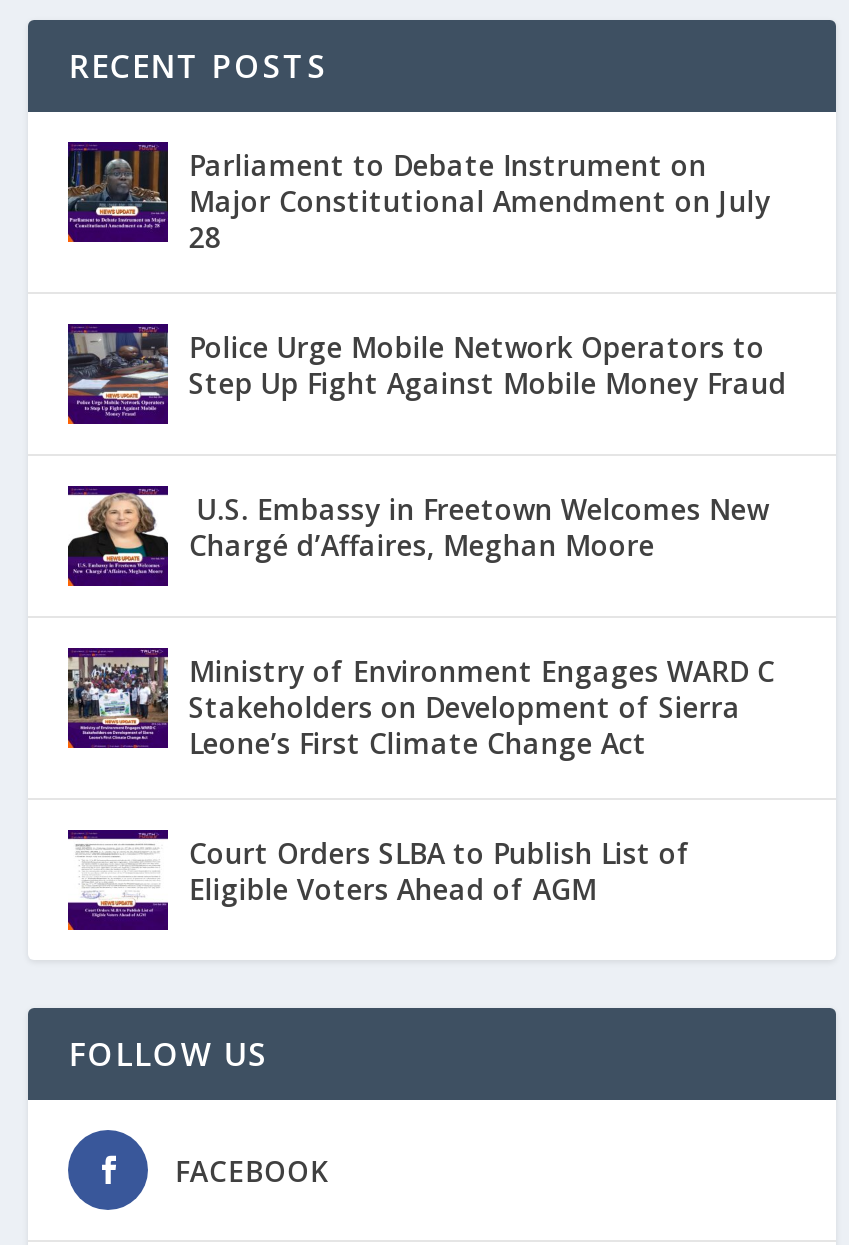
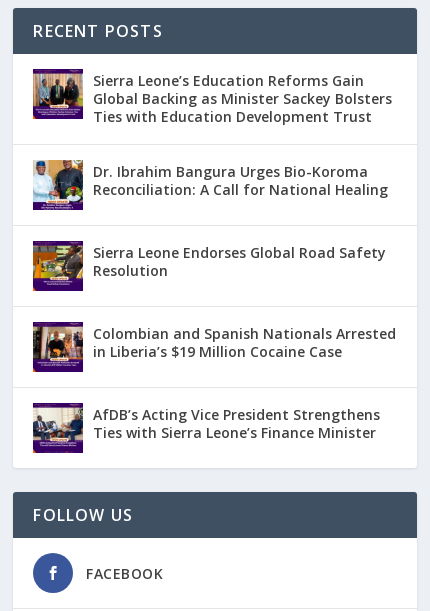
[66,145,771,255] [image] | Parliament to Debate Instrument on | Major Constitutional Amendment on July | 28 -> [32,71,392,126] [image] | Sierra Leone’s Education Reforms Gain | Global Backing as Minister Sackey Bolsters | Ties with Education Development Trust
[66,322,787,426] [image] | Police Urge Mobile Network Operators to | Step Up Fight Against Mobile Money Fraud -> [32,159,388,211] [image] | Dr. Ibrahim Bangura Urges Bio-Koroma | Reconciliation: A Call for National Healing
[68,489,777,574] [image] | U.S. Embassy in Freetown Welcomes New | Chargé d’Affaires, Meghan Moore -> [32,243,386,284] [image] | Sierra Leone Endorses Global Road Safety | Resolution
[68,651,775,761] [image] | Ministry of Environment Engages WARD C | Stakeholders on Development of Sierra | Leone’s First Climate Change Act -> [34,324,396,361] [image] | Colombian and Spanish Nationals Arrested | in Liberia’s $19 Million Cocaine Case
[68,833,691,916] [image] | Court Orders SLBA to Publish List of | Eligible Voters Ahead of AGM -> [32,405,380,453] [image] | AfDB’s Acting Vice President Strengthens | Ties with Sierra Leone’s Finance Minister

